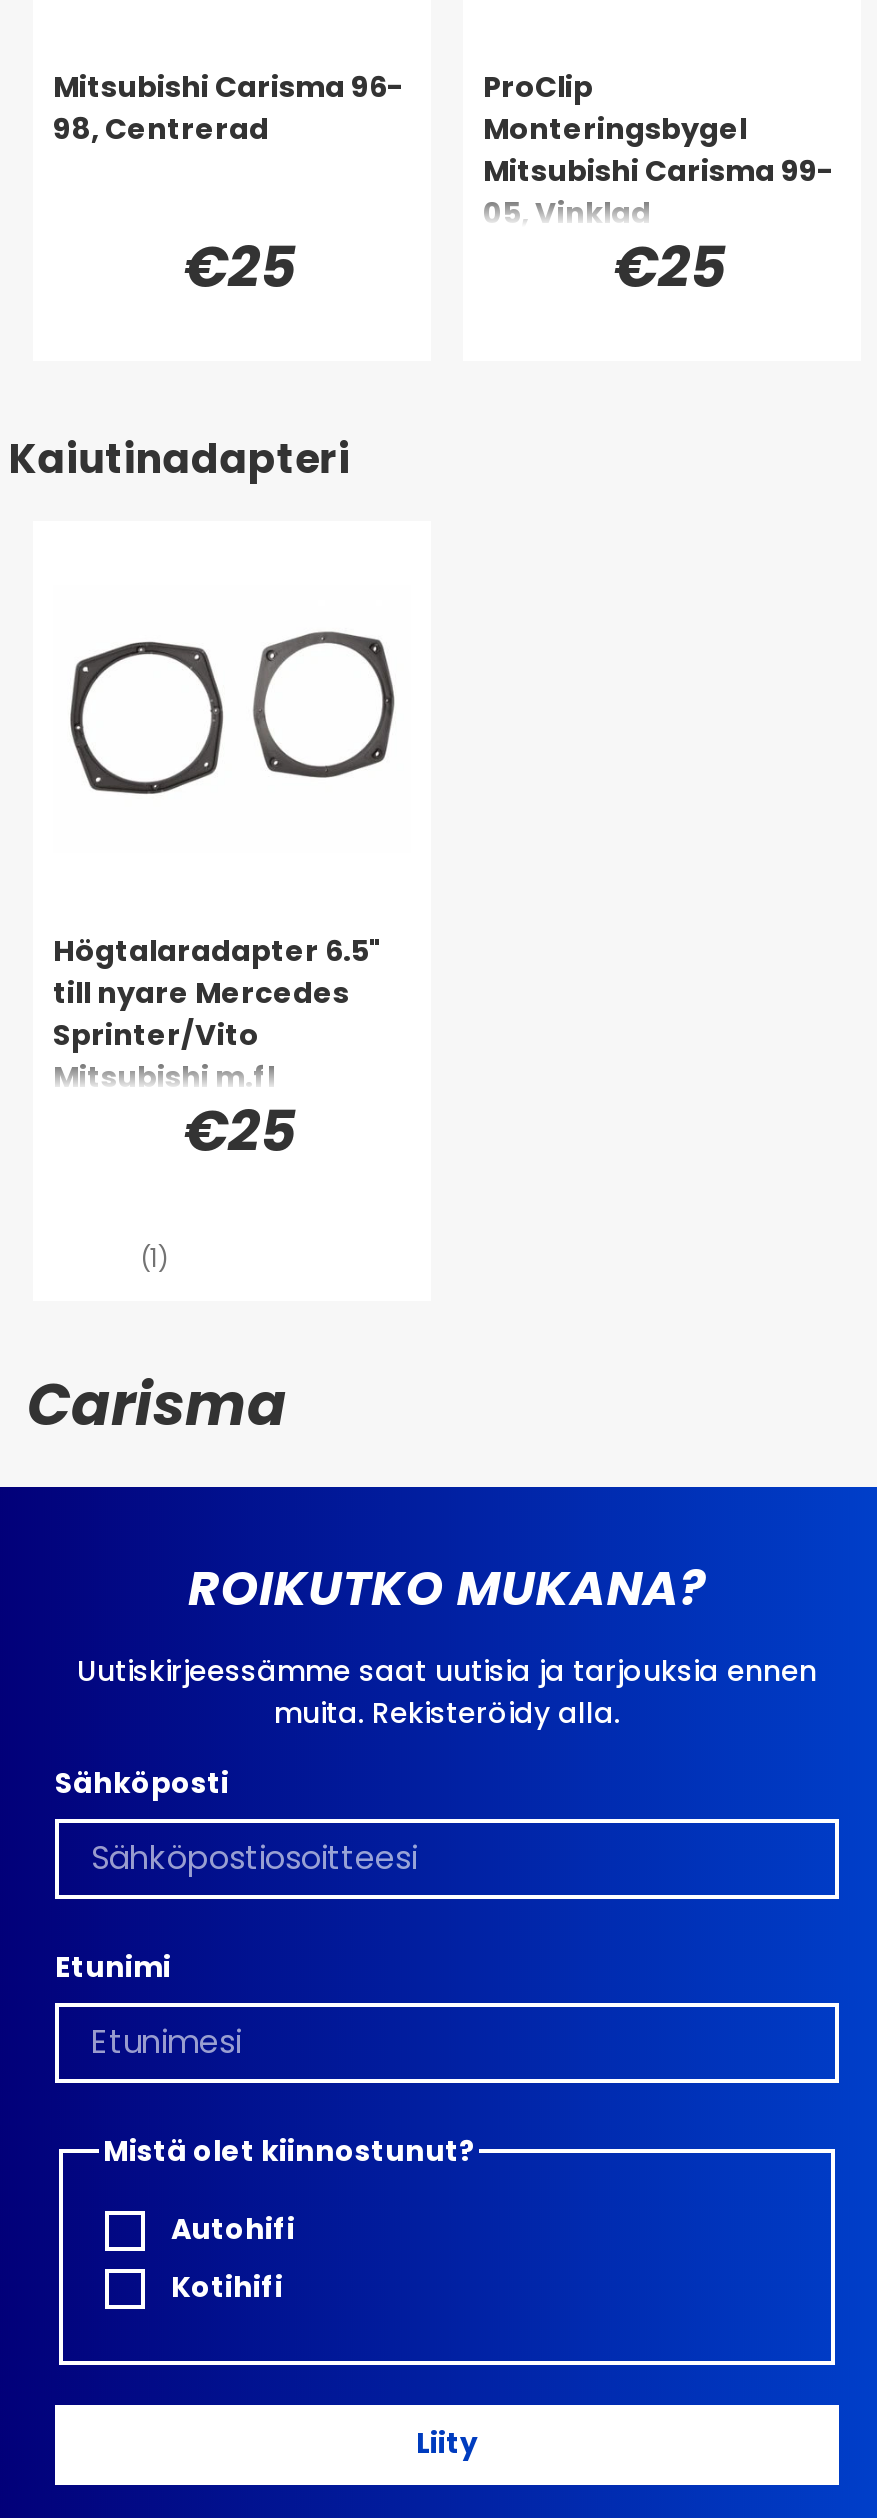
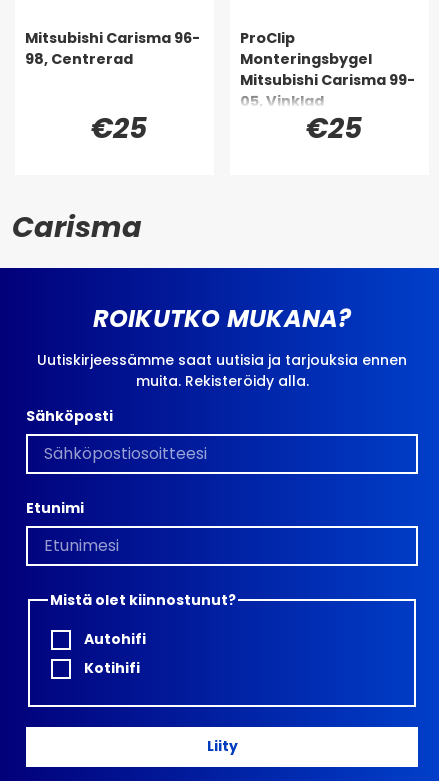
[9,430,351,486] Kaiutinadapteri -> none
[69,639,225,795] [image] -> none
[251,629,397,779] [image] -> none
[53,930,383,1274] Högtalaradapter 6.5" | till nyare Mercedes | Sprinter/Vito | Mitsubishi m.fl | €25 | (1) -> none

